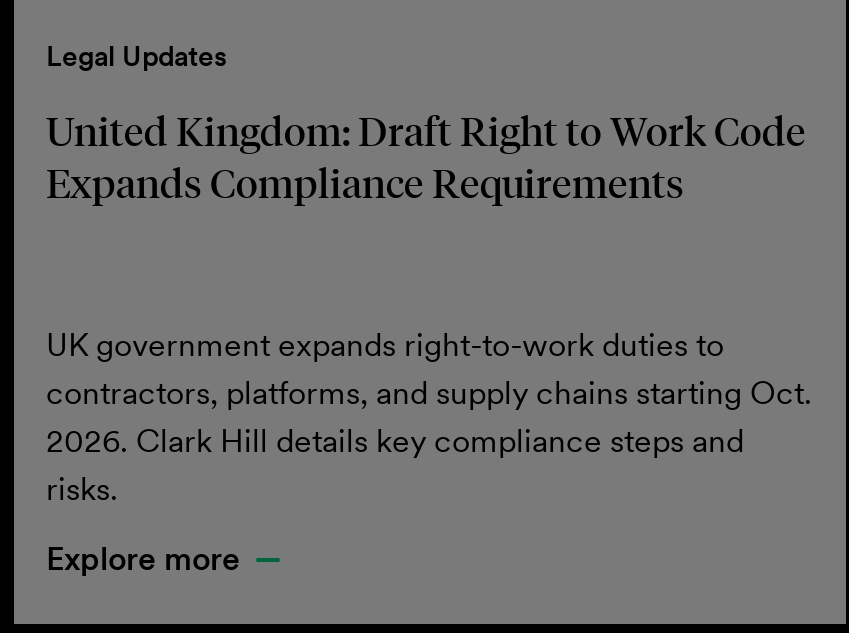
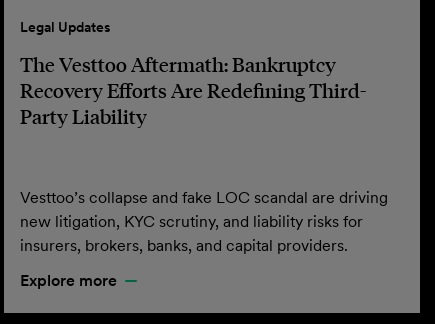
[46,104,806,208] United Kingdom: Draft Right to Work Code | Expands Compliance Requirements -> [20,51,366,129] The Vesttoo Aftermath: Bankruptcy | Recovery Efforts Are Redefining Third- | Party Liability
[46,324,812,508] UK government expands right-to-work duties to | contractors, platforms, and supply chains starting Oct. | 2026. Clark Hill details key compliance steps and | risks. -> [20,187,388,255] Vesttoo’s collapse and fake LOC scandal are driving | new litigation, KYC scrutiny, and liability risks for | insurers, brokers, banks, and capital providers.

